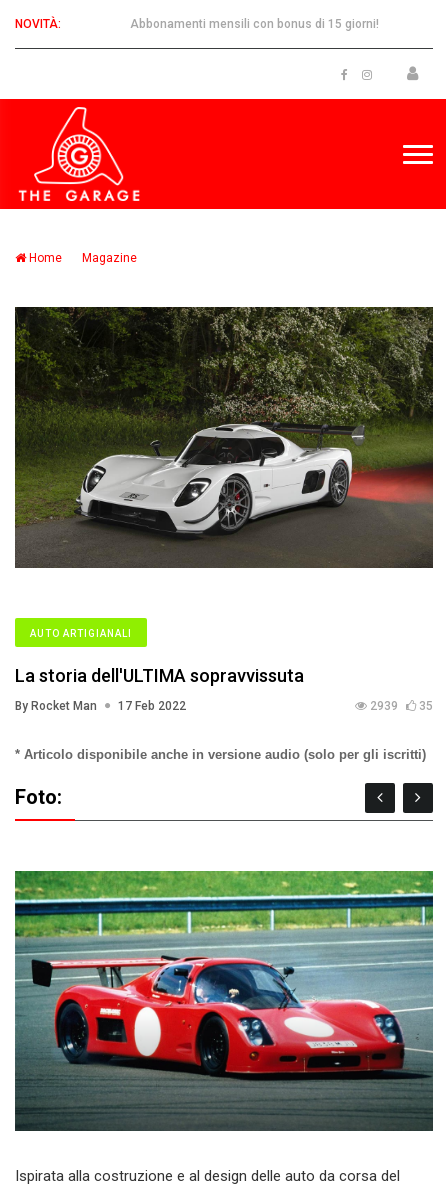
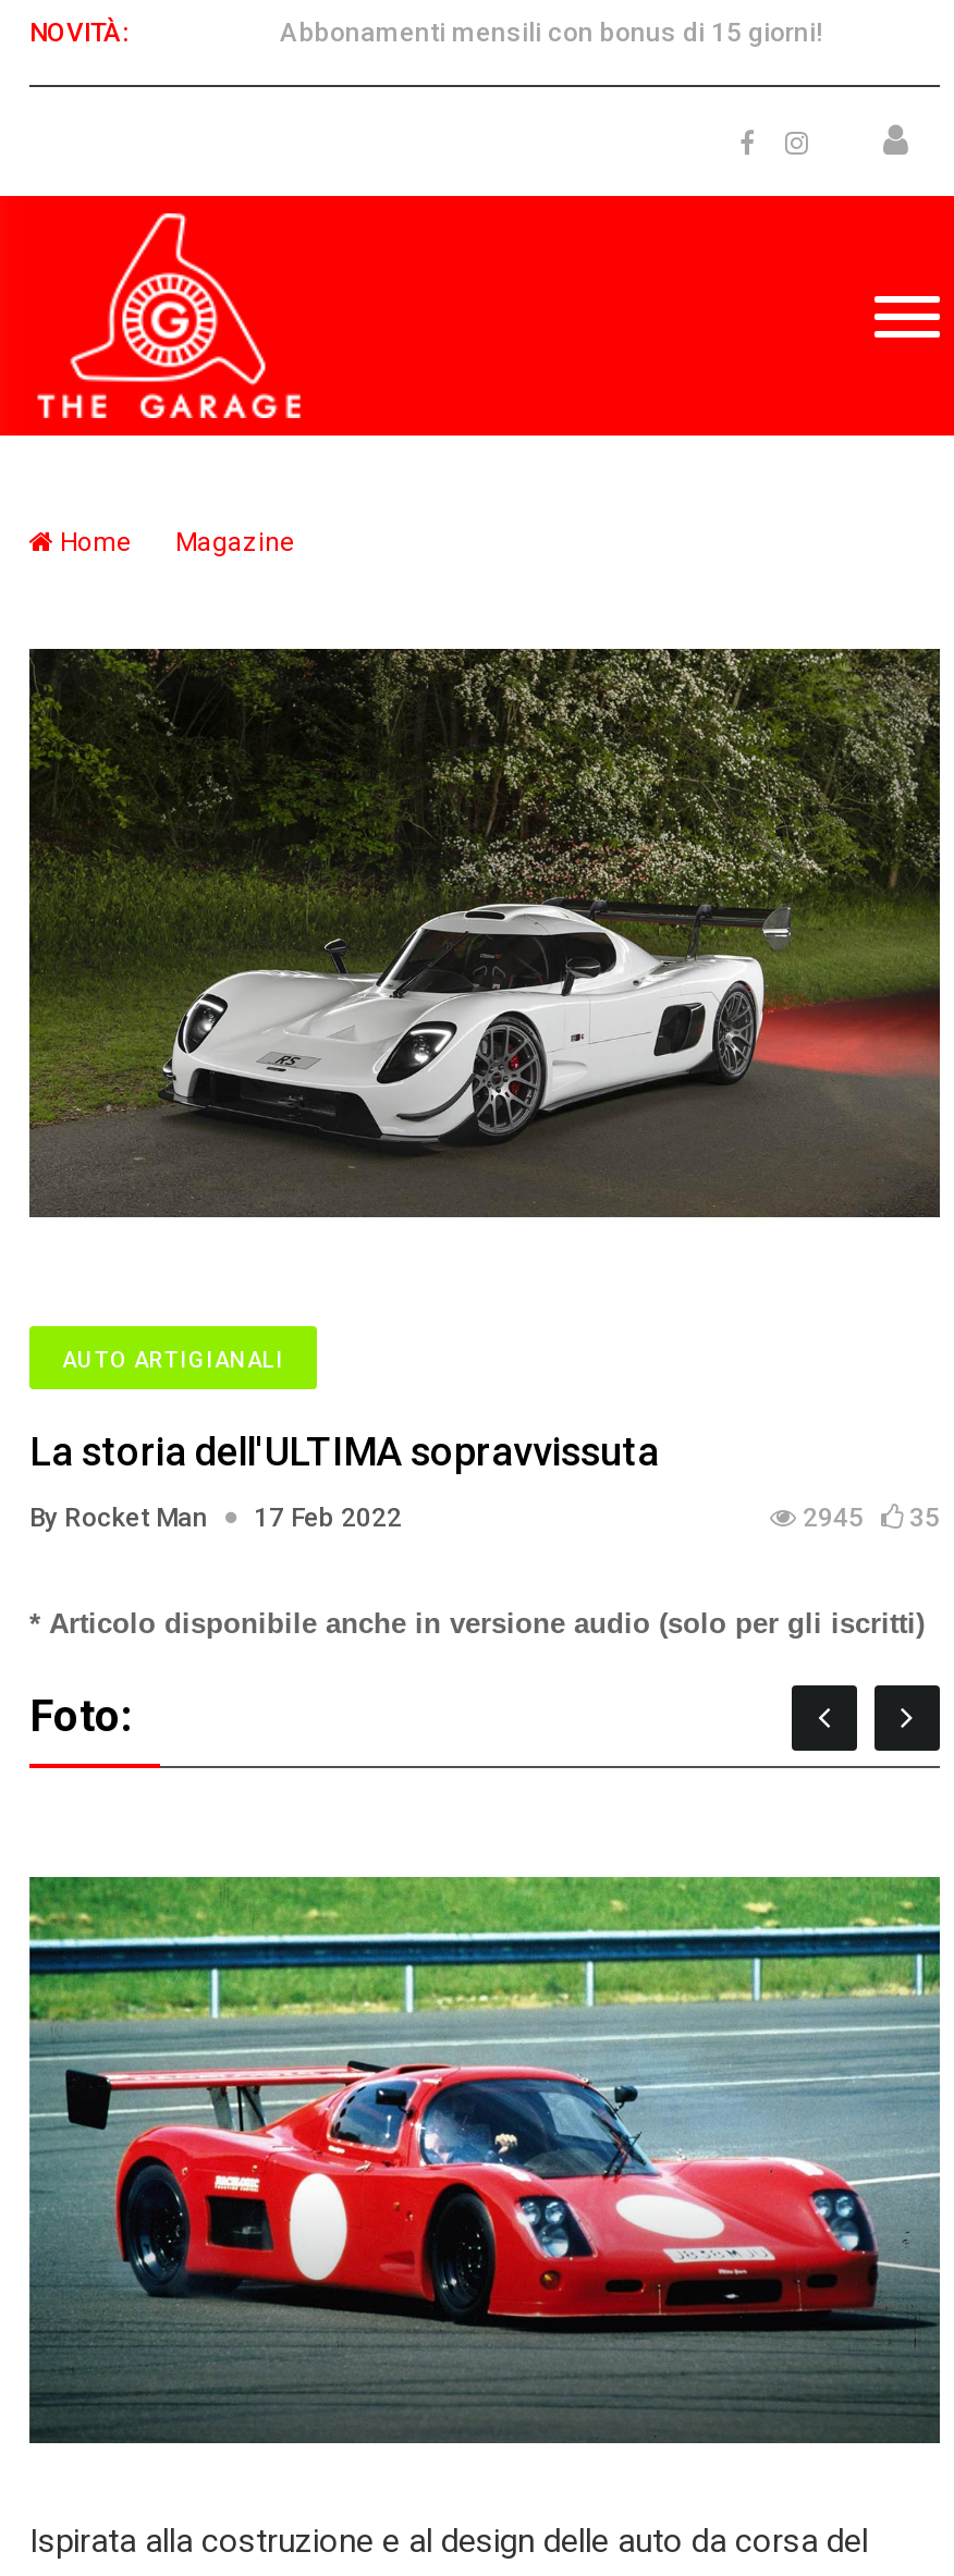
[367,699,433,713] 2939 35 -> [796,1503,940,1533] 2945 35

